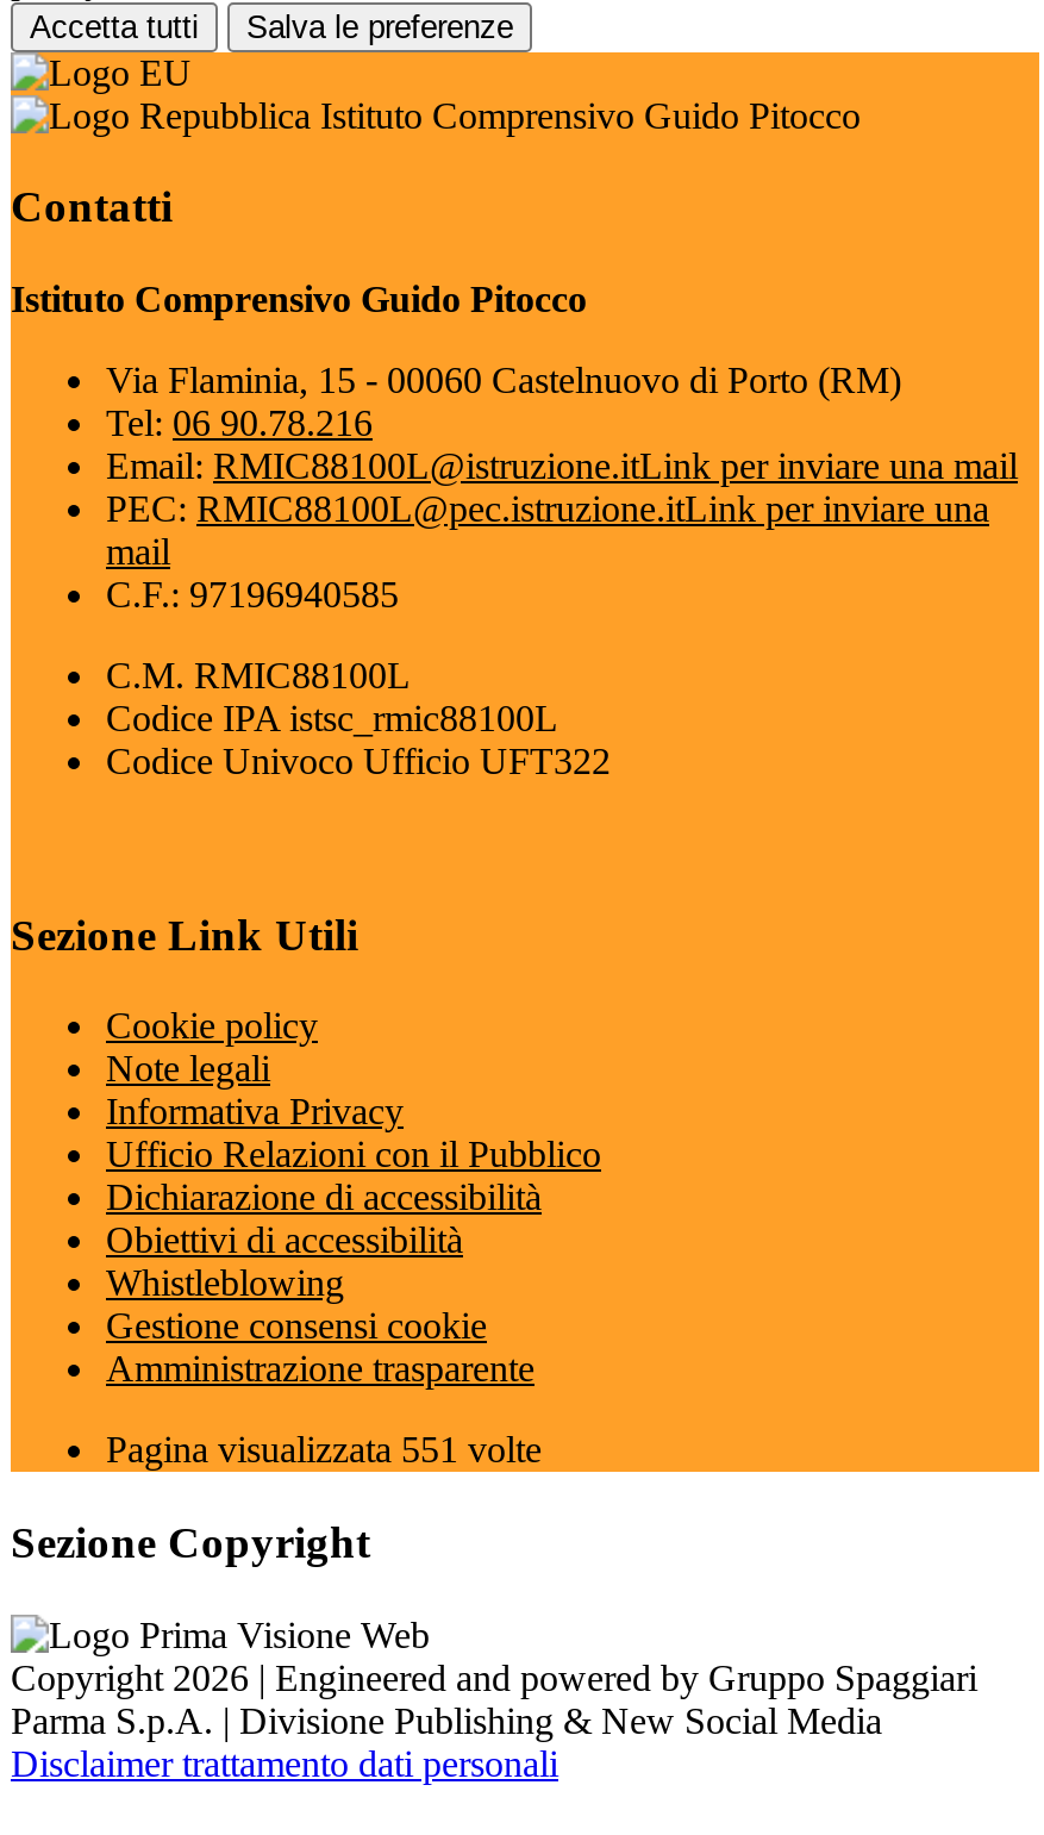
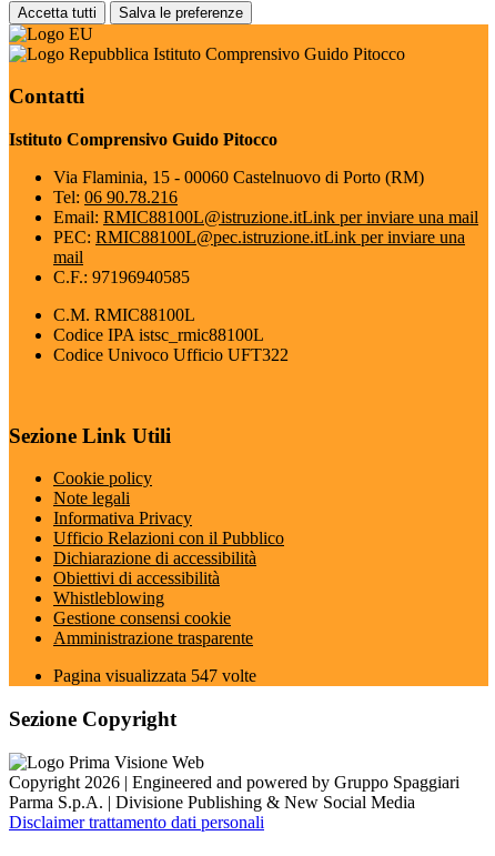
[106,1430,542,1470] Pagina visualizzata 551 volte -> [53,667,256,685] Pagina visualizzata 547 volte

